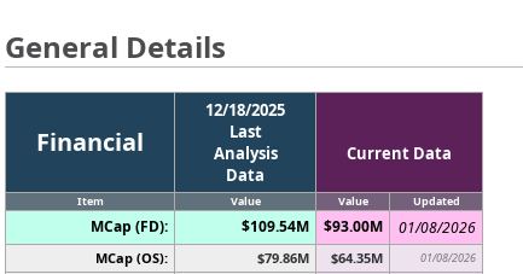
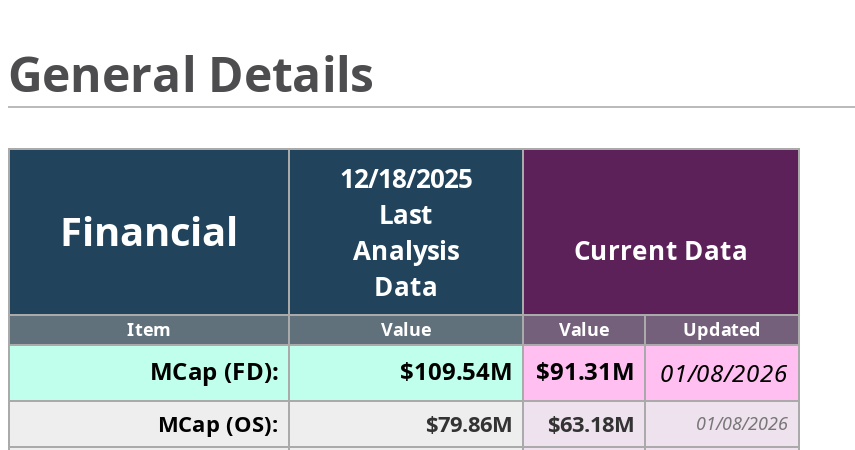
[242,216,476,238] $109.54M $93.00M 01/08/2026 -> [400,354,788,390] $109.54M $91.31M 01/08/2026
[257,249,383,267] $79.86M $64.35M -> [426,408,634,438] $79.86M $63.18M

